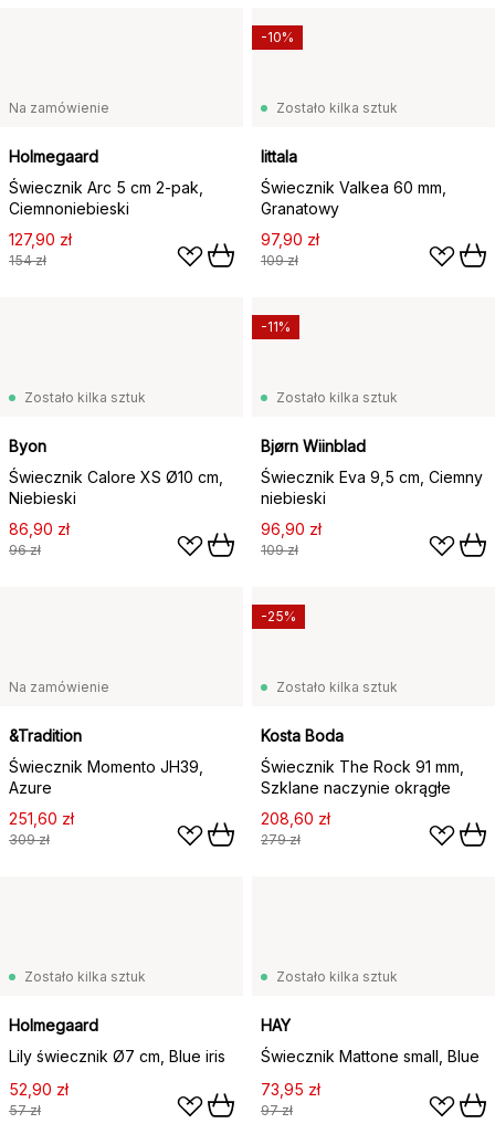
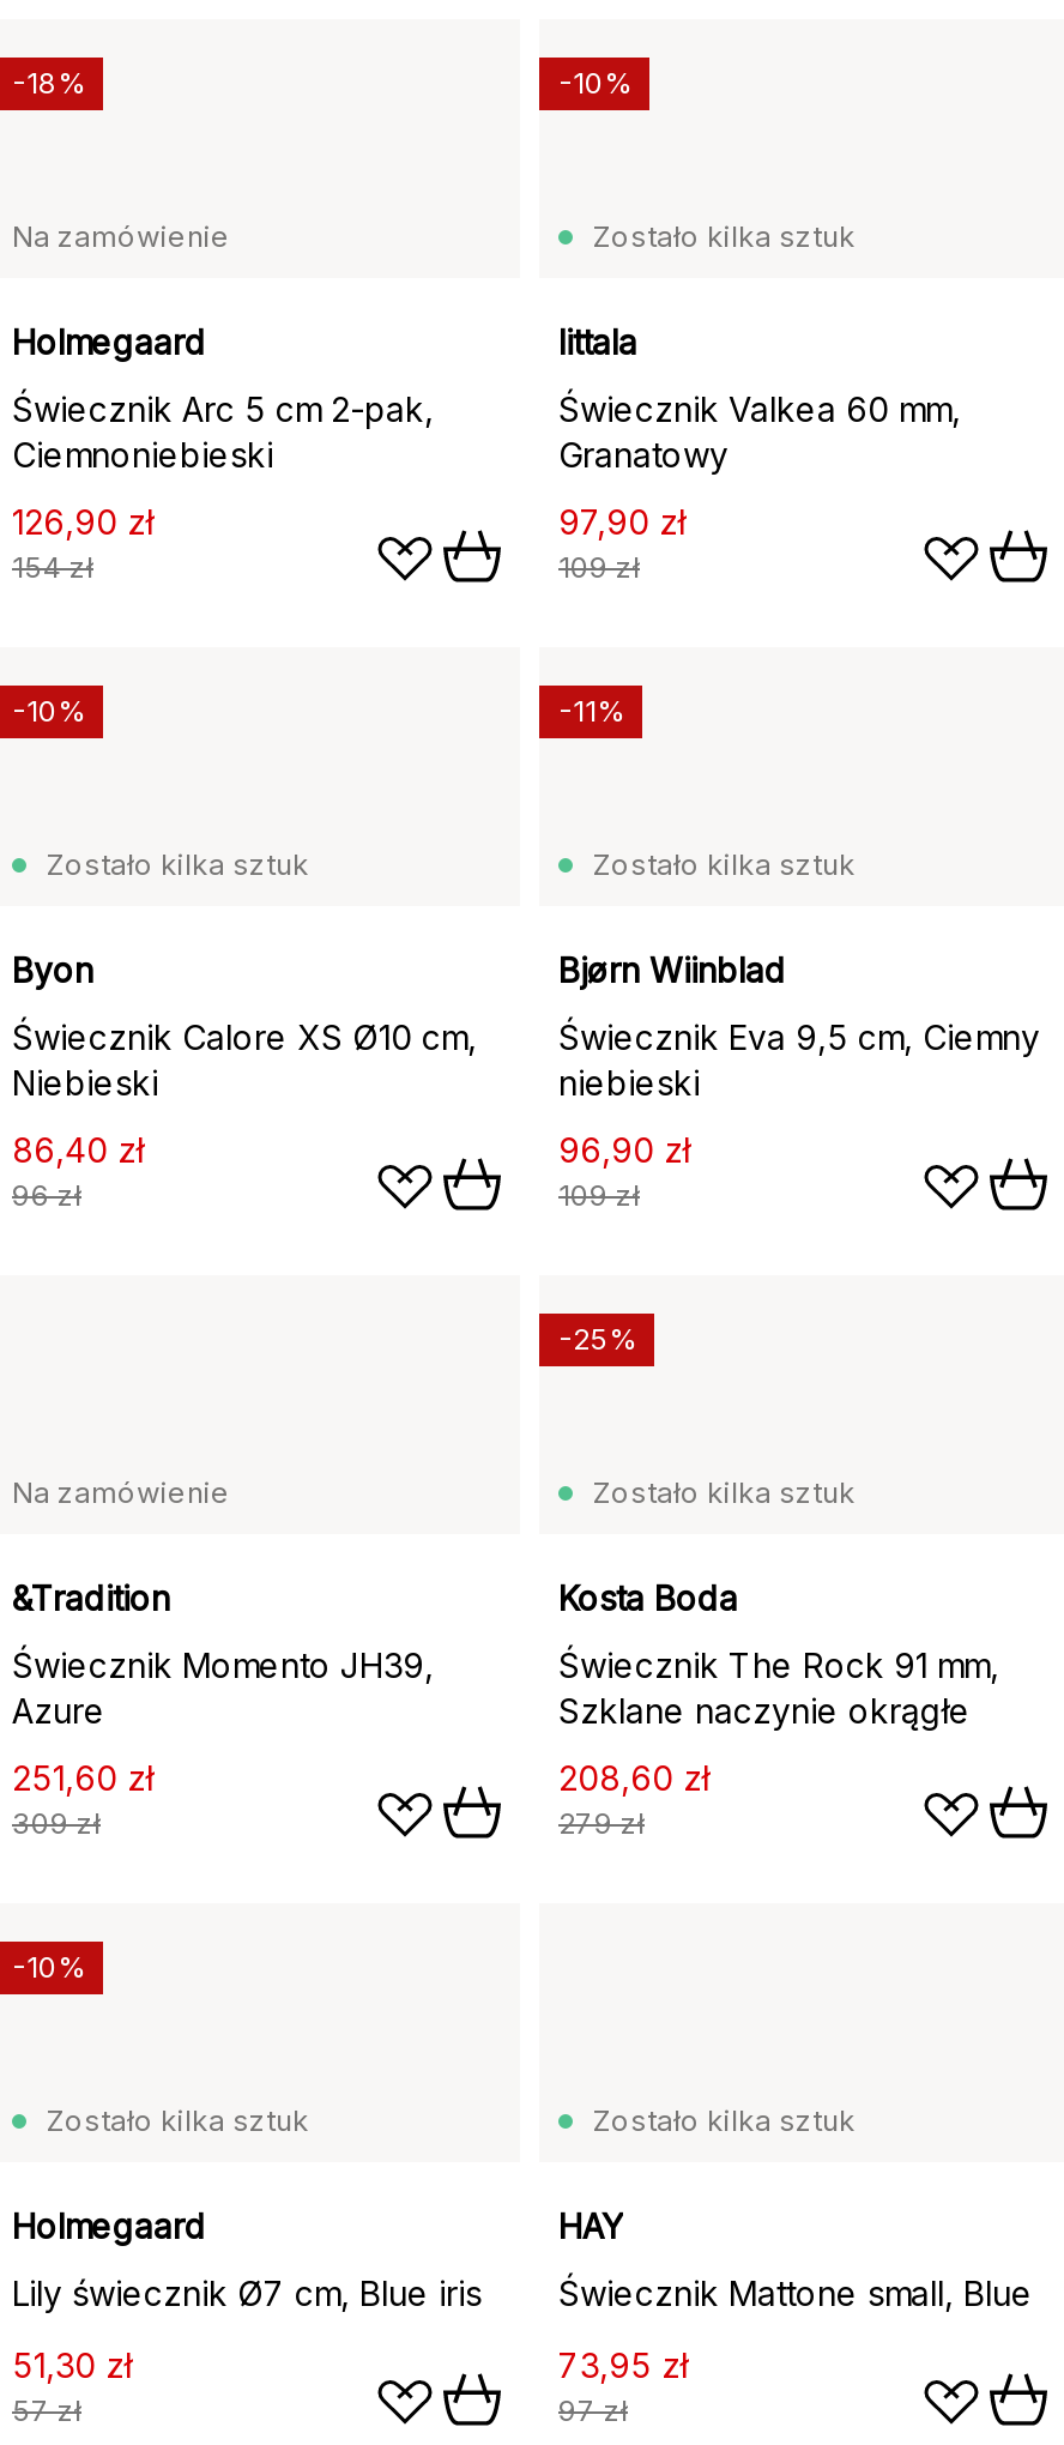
none -> [12,65,84,101] -18%
[9,230,72,249] 127,90 zł -> [12,501,153,542] 126,90 zł
none -> [12,693,84,729] -10%
[9,519,70,538] 86,90 zł -> [12,1129,144,1170] 86,40 zł
none -> [12,1949,84,1985] -10%
[9,1080,69,1099] 52,90 zł -> [12,2344,132,2385] 51,30 zł

